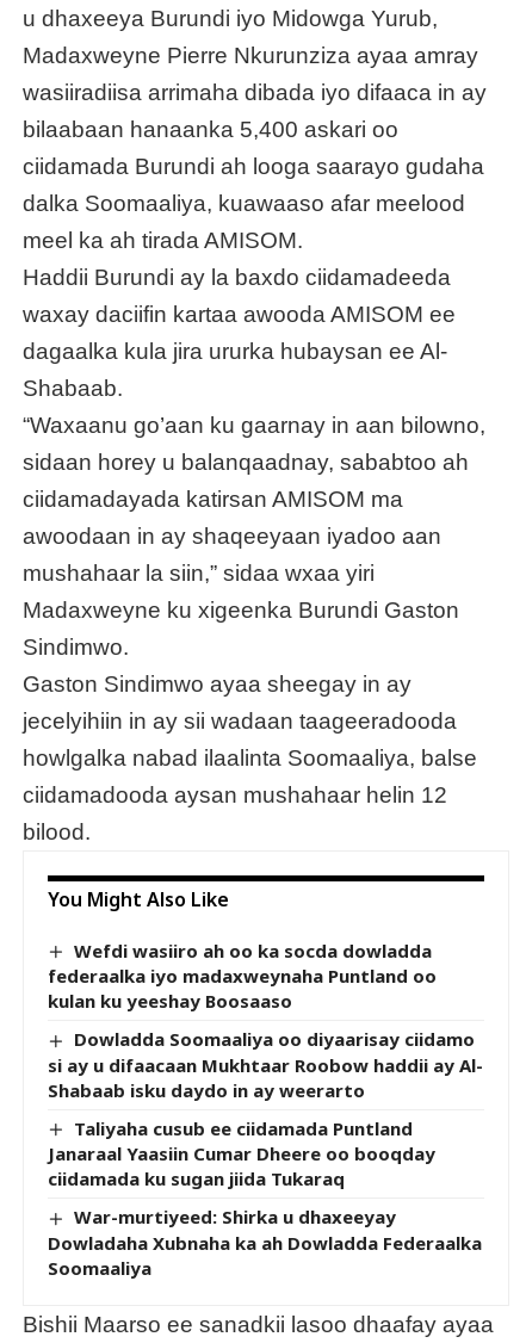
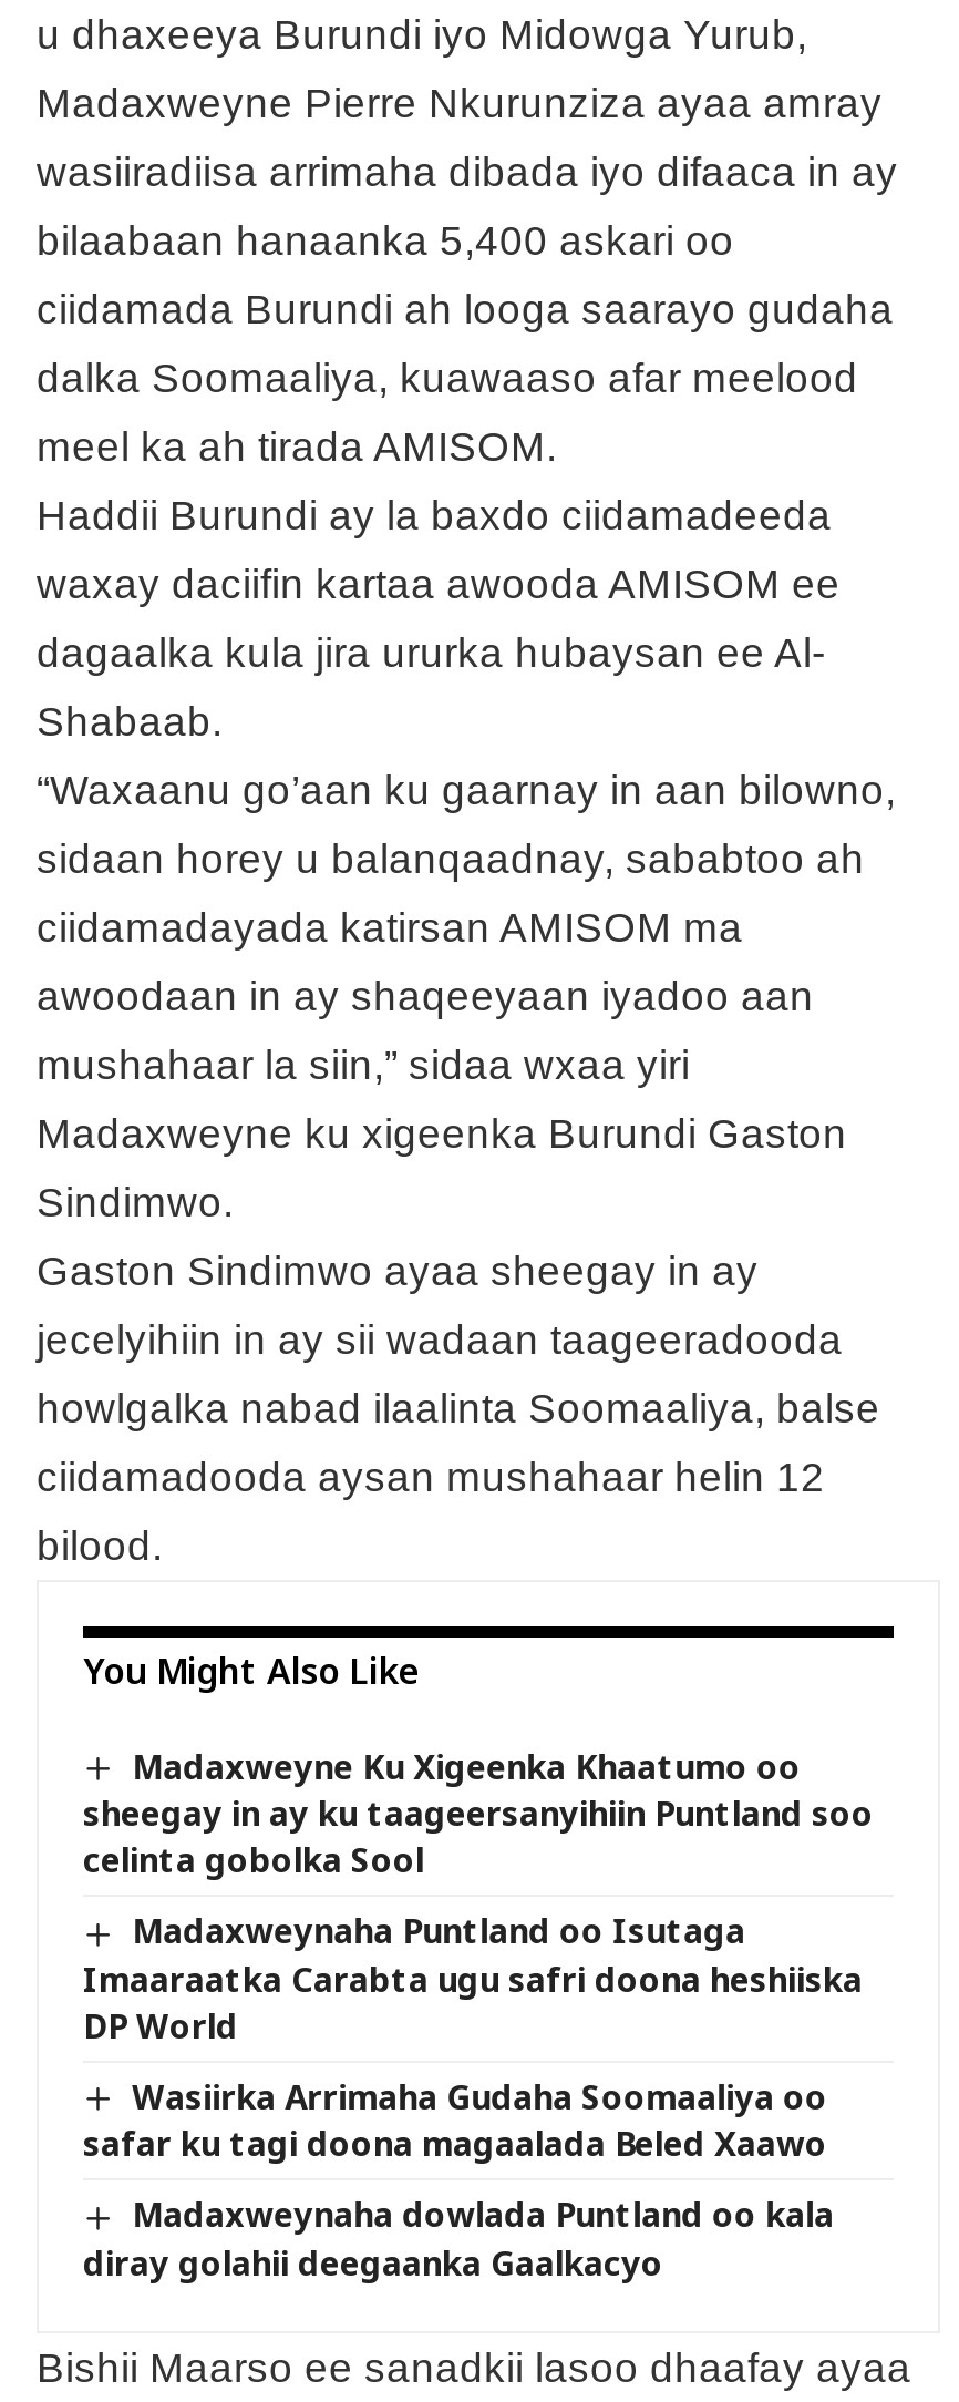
[48,939,437,1013] Wefdi wasiiro ah oo ka socda dowladda | federaalka iyo madaxweynaha Puntland oo | kulan ku yeeshay Boosaaso -> [83,1744,874,1882] Madaxweyne Ku Xigeenka Khaatumo oo | sheegay in ay ku taageersanyihiin Puntland soo | celinta gobolka Sool
[48,1027,483,1102] Dowladda Soomaaliya oo diyaarisay ciidamo | si ay u difaacaan Mukhtaar Roobow haddii ay Al- | Shabaab isku daydo in ay weerarto -> [83,1909,863,2047] Madaxweynaha Puntland oo Isutaga | Imaaraatka Carabta ugu safri doona heshiiska | DP World
[48,1116,435,1190] Taliyaha cusub ee ciidamada Puntland | Janaraal Yaasiin Cumar Dheere oo booqday | ciidamada ku sugan jiida Tukaraq -> [83,2073,827,2165] Wasiirka Arrimaha Gudaha Soomaaliya oo | safar ku tagi doona magaalada Beled Xaawo
[48,1205,482,1279] War-murtiyeed: Shirka u dhaxeeyay | Dowladaha Xubnaha ka ah Dowladda Federaalka | Soomaaliya -> [83,2192,834,2283] Madaxweynaha dowlada Puntland oo kala | diray golahii deegaanka Gaalkacyo

